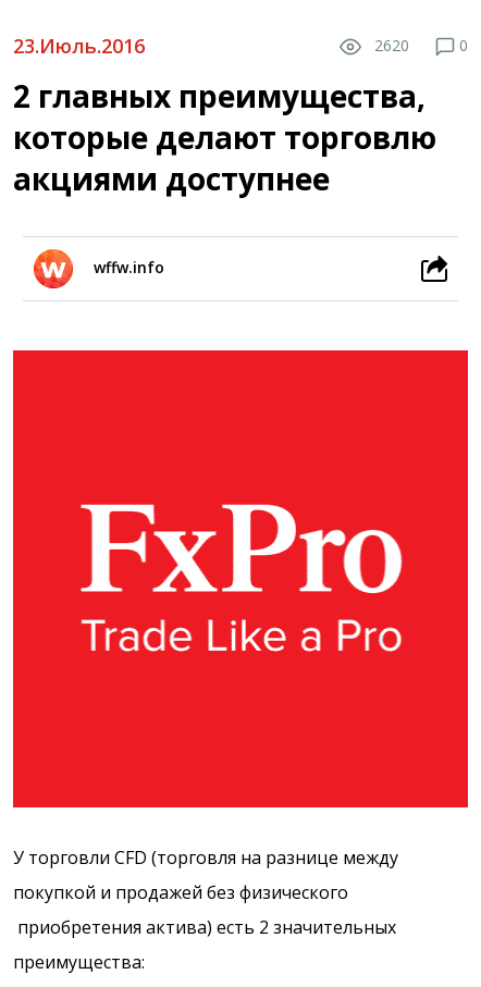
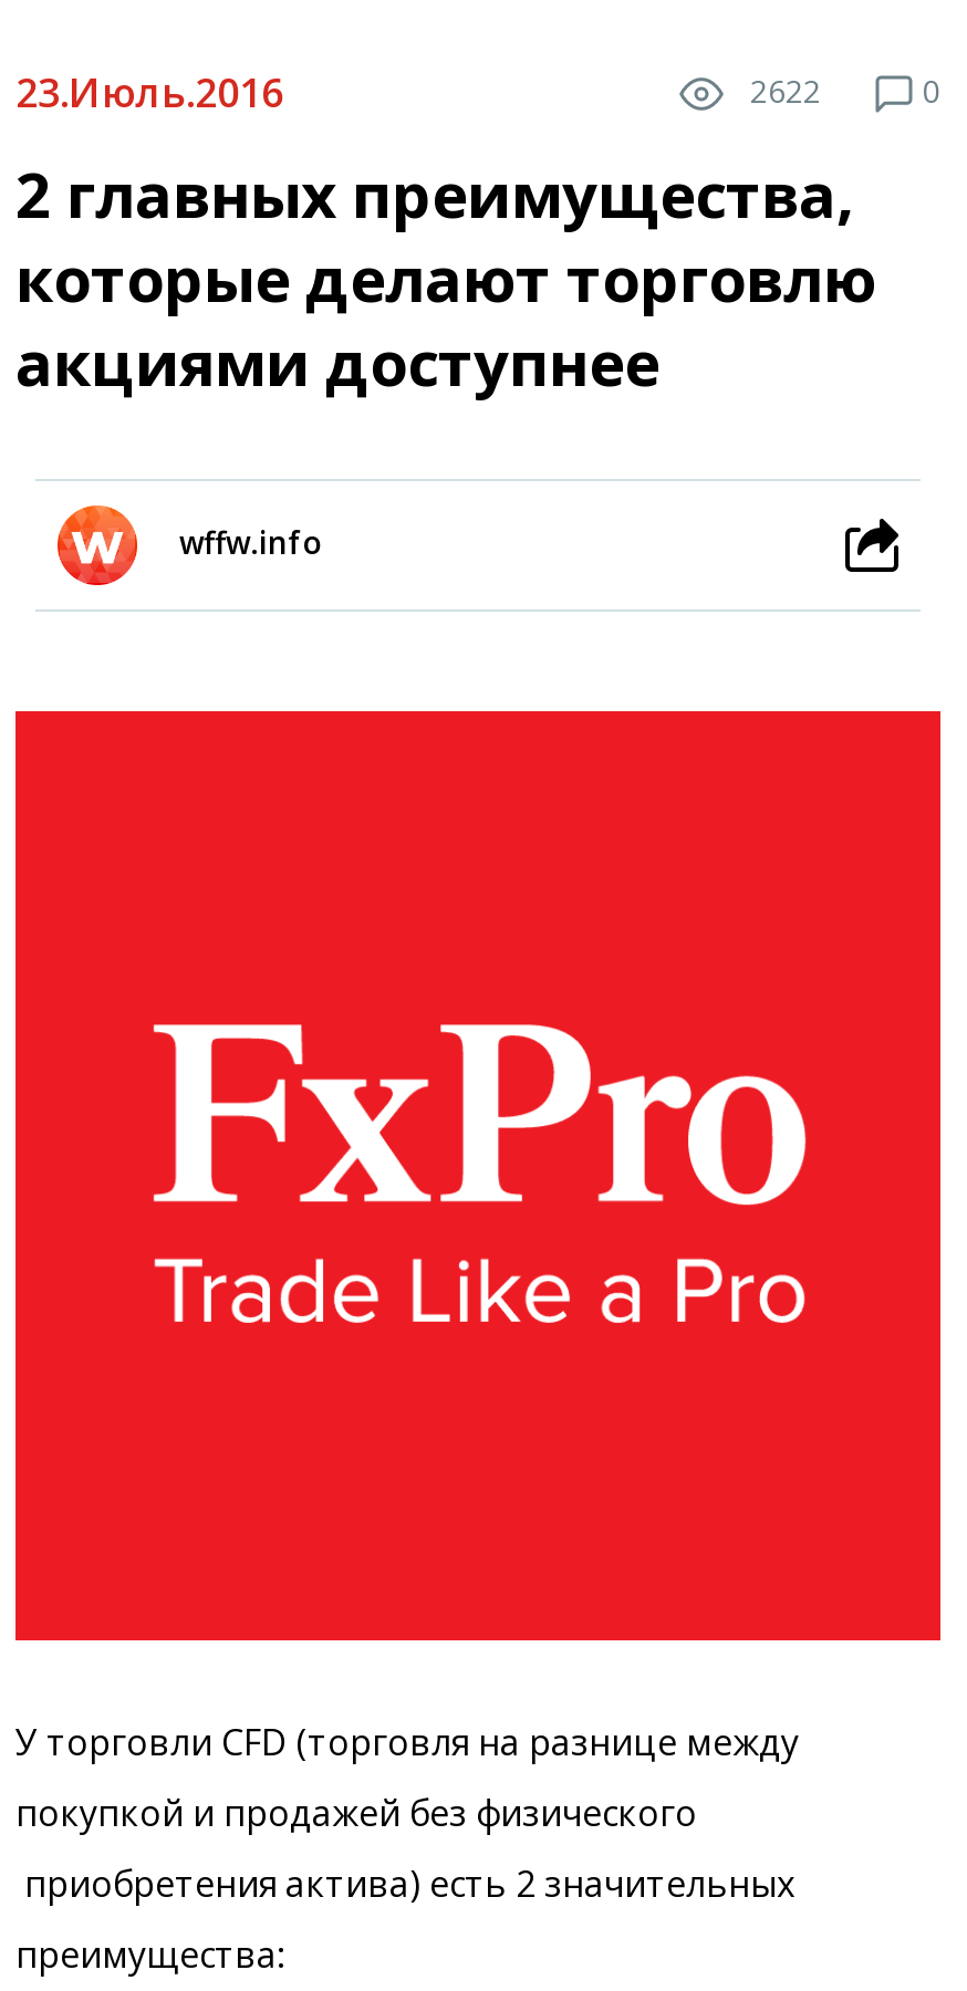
[370,34,468,55] 2620 0 -> [741,69,940,111] 2622 0

